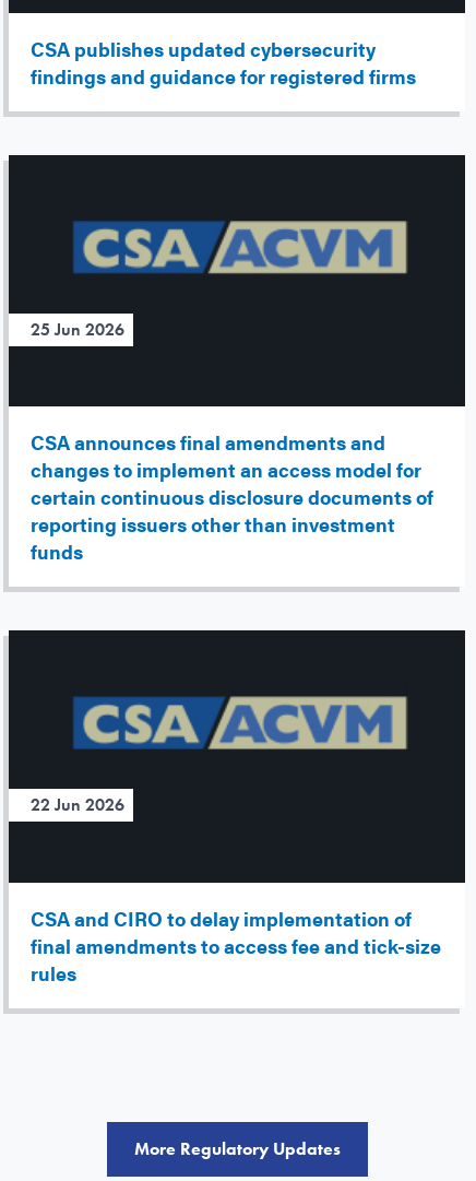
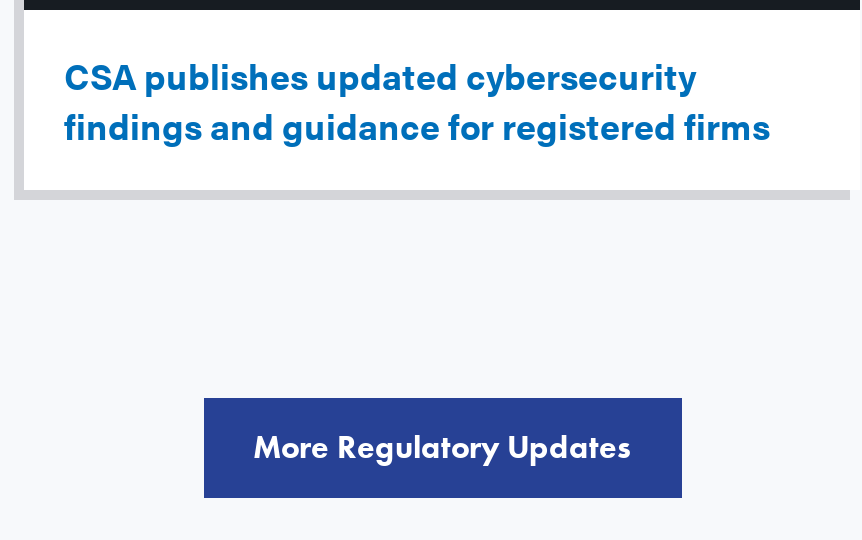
[31,220,408,340] [image] | 25 Jun 2026 -> none
[31,428,433,565] CSA announces final amendments and | changes to implement an access model for | certain continuous disclosure documents of | reporting issuers other than investment | funds -> none
[31,696,408,816] [image] | 22 Jun 2026 -> none
[31,904,441,986] CSA and CIRO to delay implementation of | final amendments to access fee and tick-size | rules -> none

